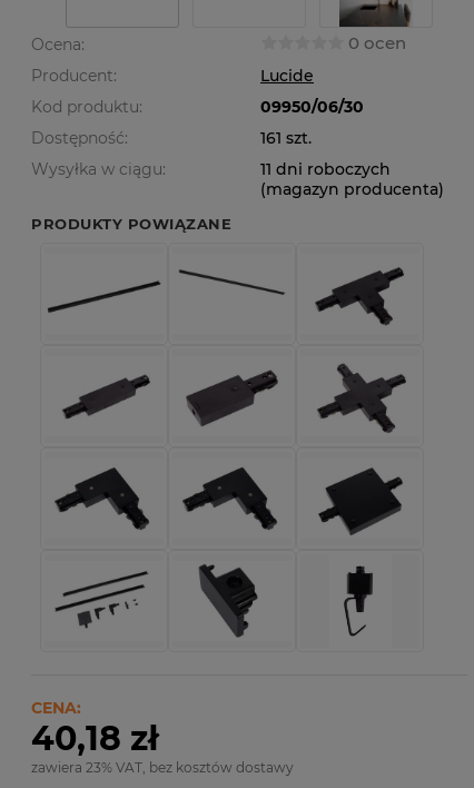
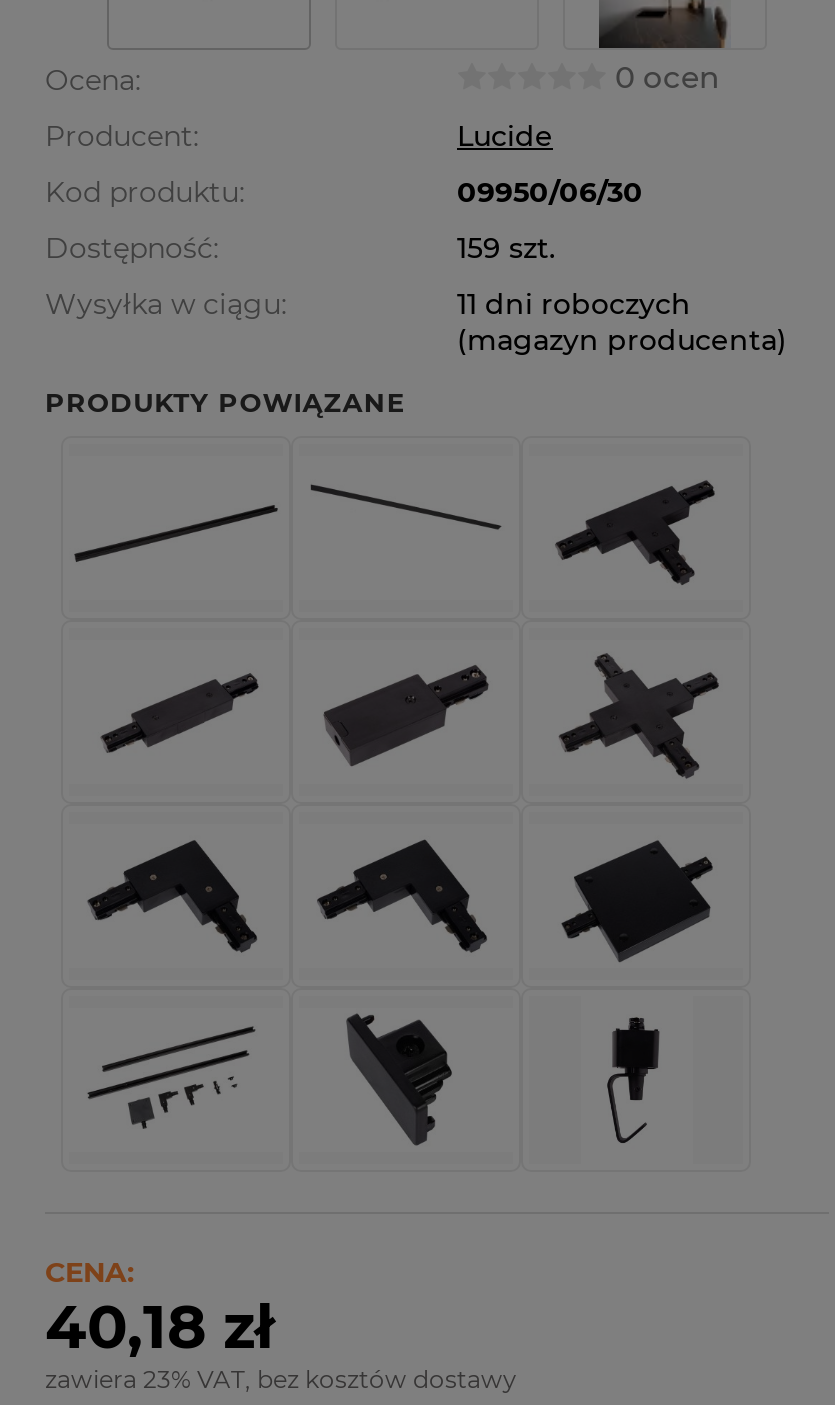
[260,128,312,148] 161 szt. -> [457,230,555,266] 159 szt.

